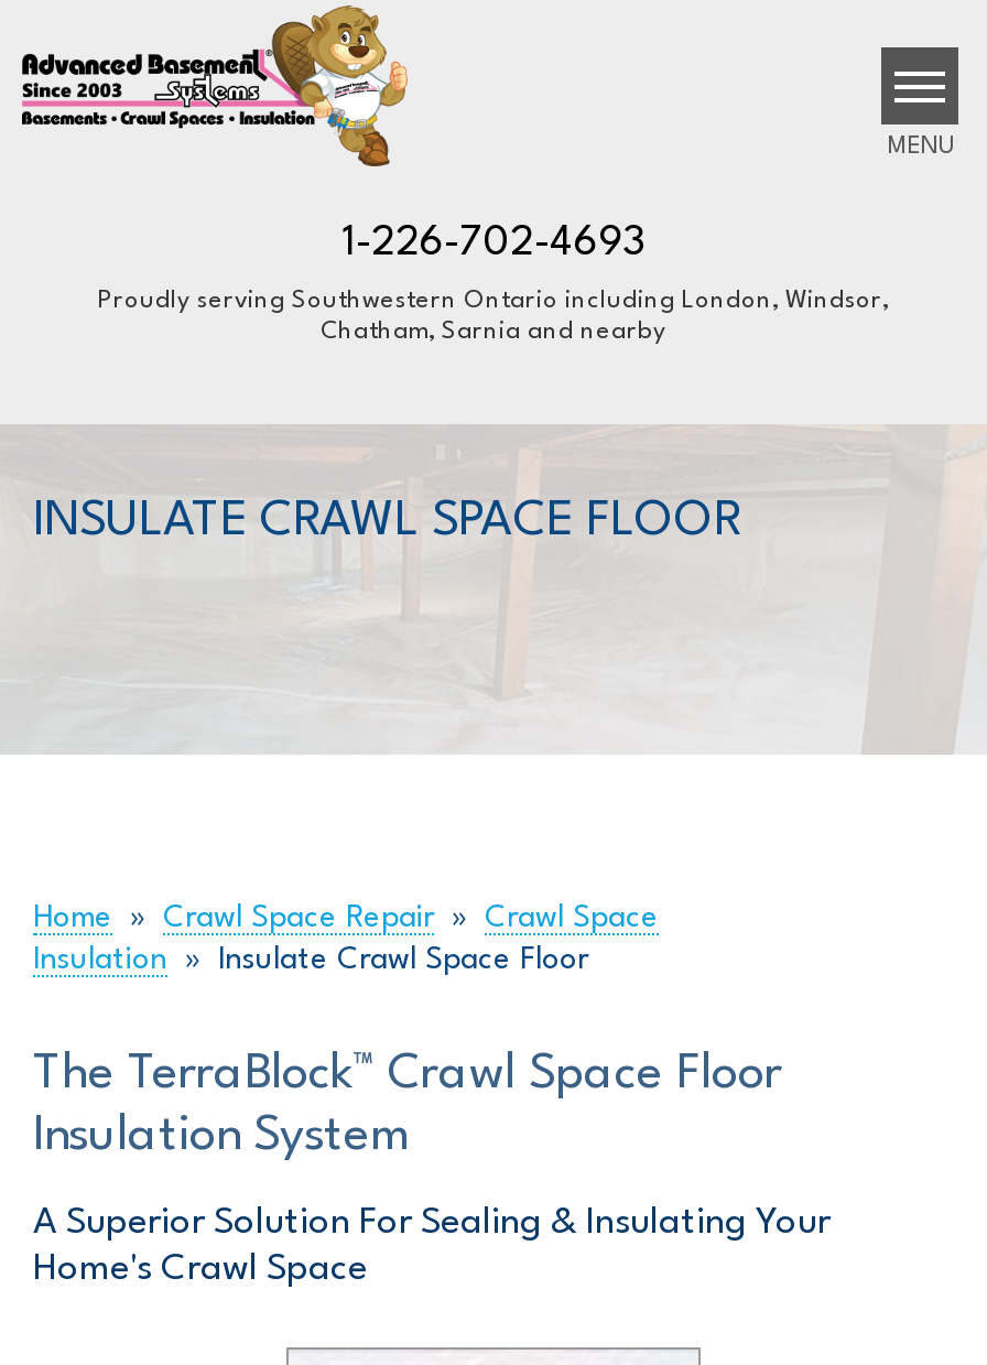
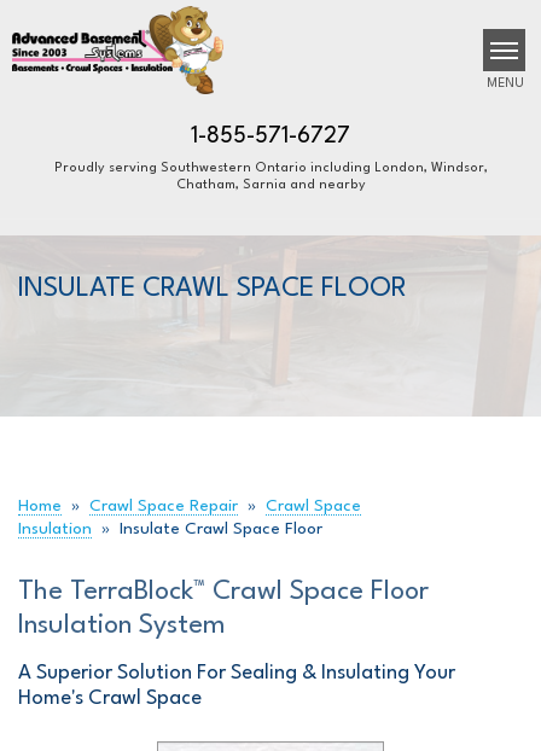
[343,223,644,263] 1-226-702-4693 -> [191,125,350,147] 1-855-571-6727

